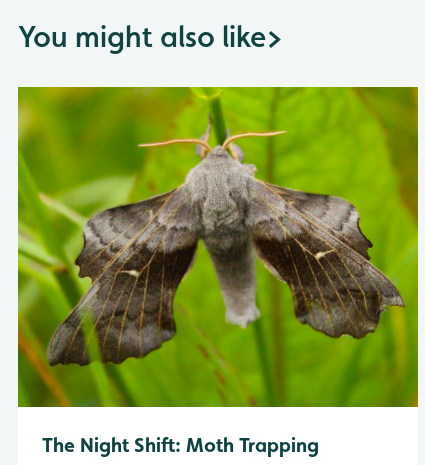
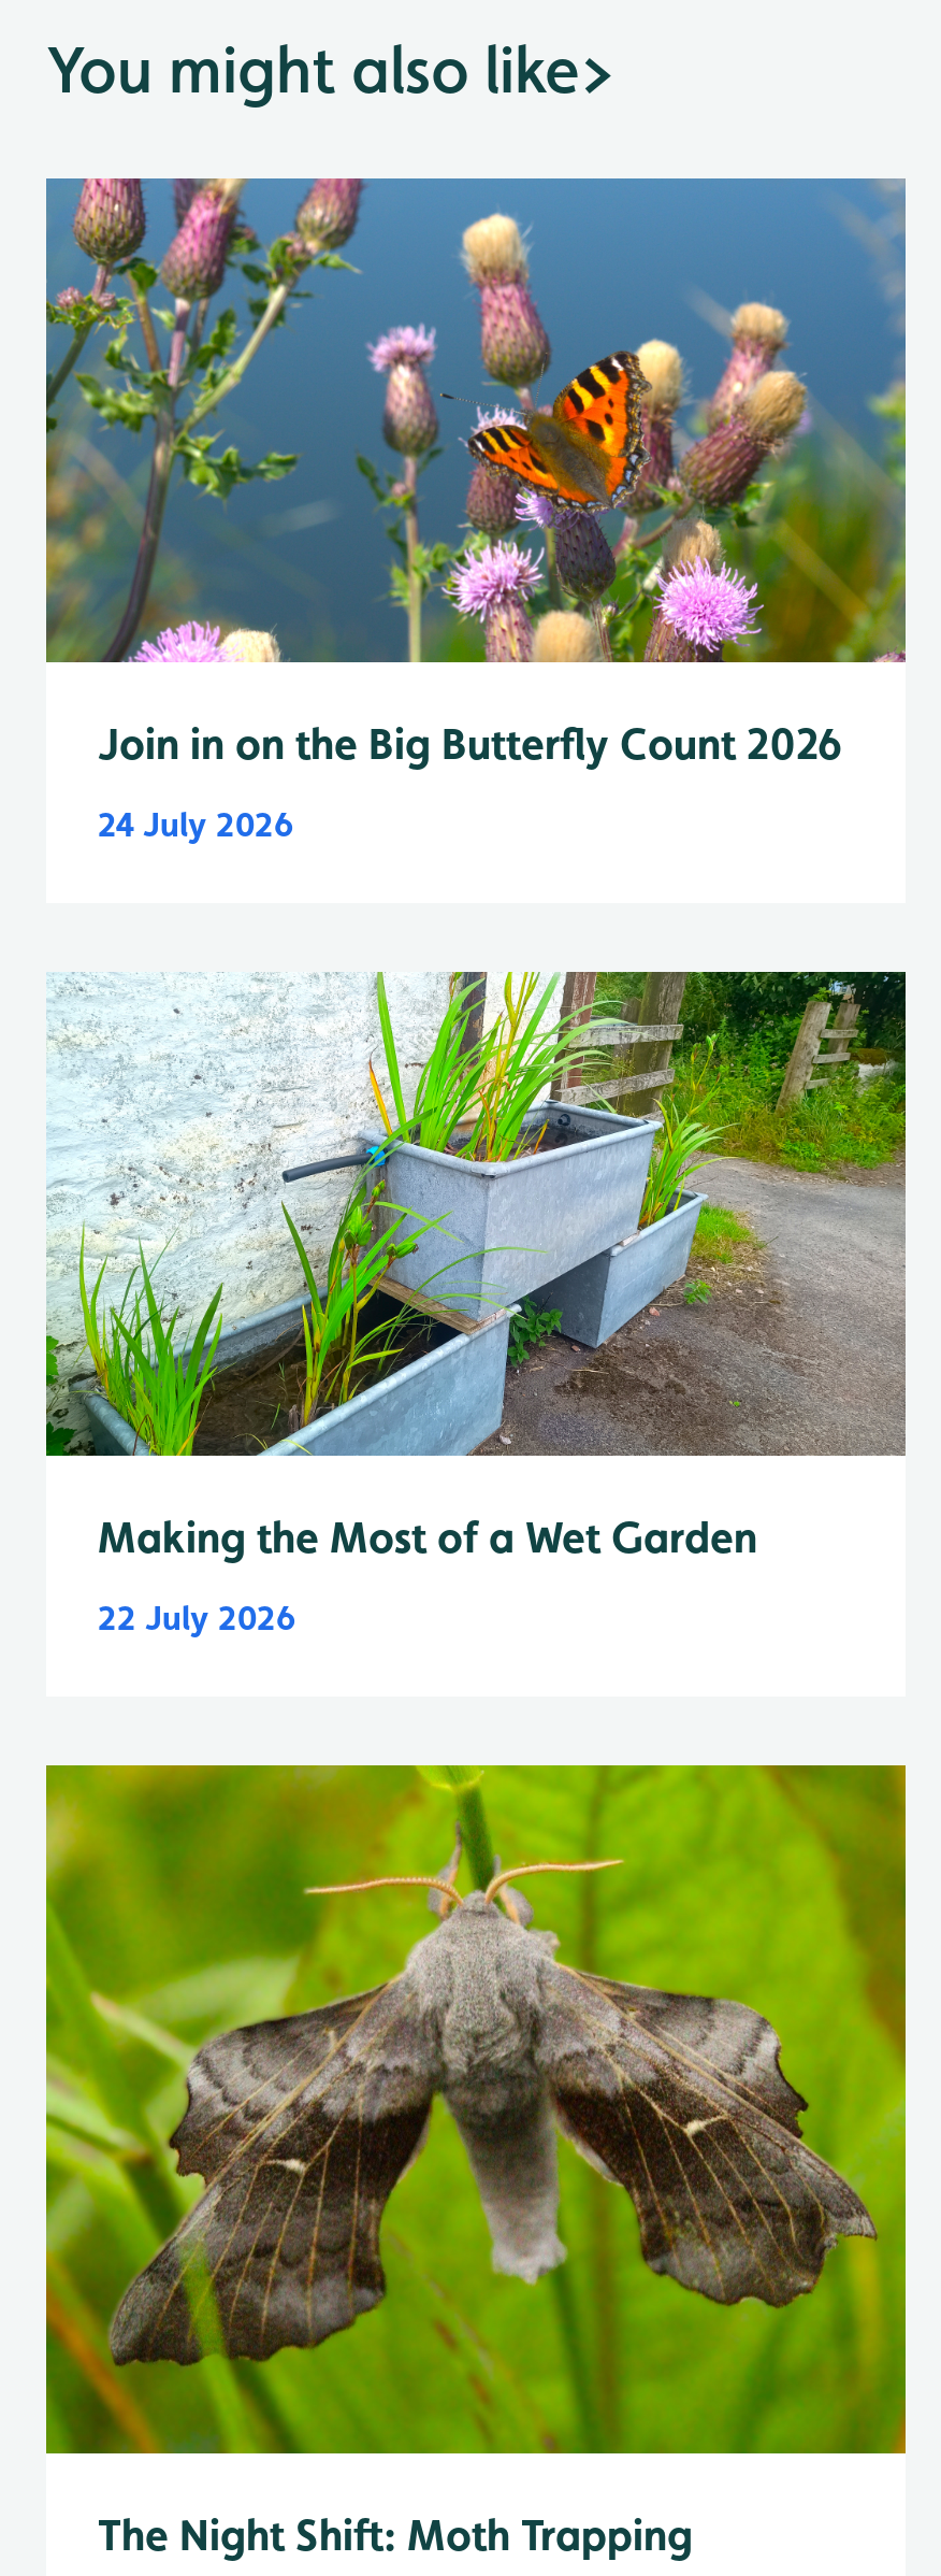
none -> [44,176,908,845] [image] | Join in on the Big Butterfly Count 2026 | 24 July 2026
none -> [44,970,908,1638] [image] | Making the Most of a Wet Garden | 22 July 2026

